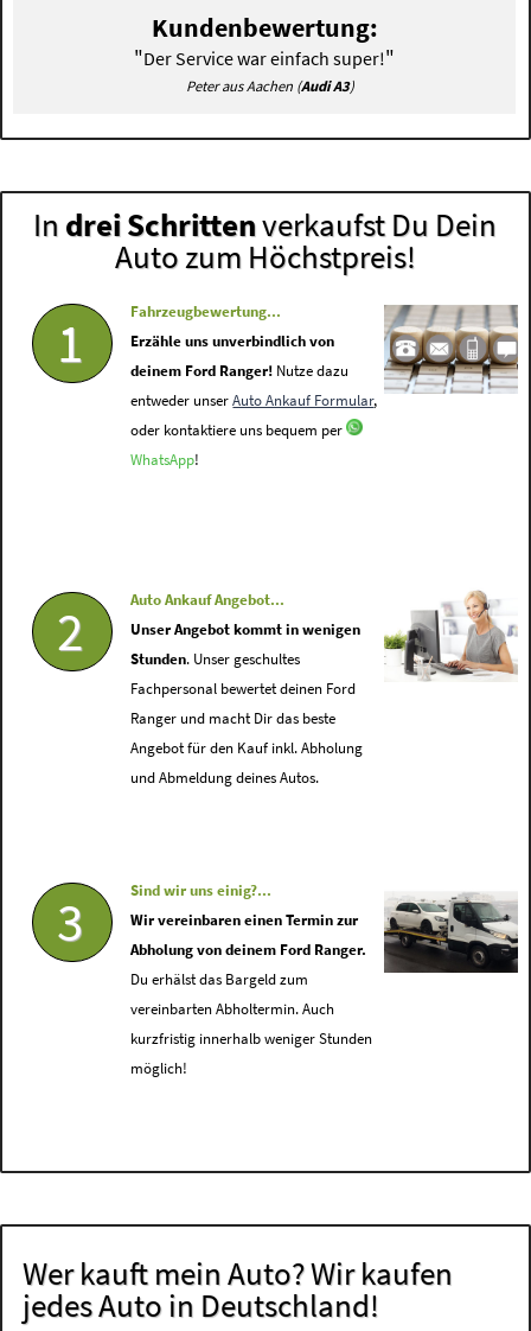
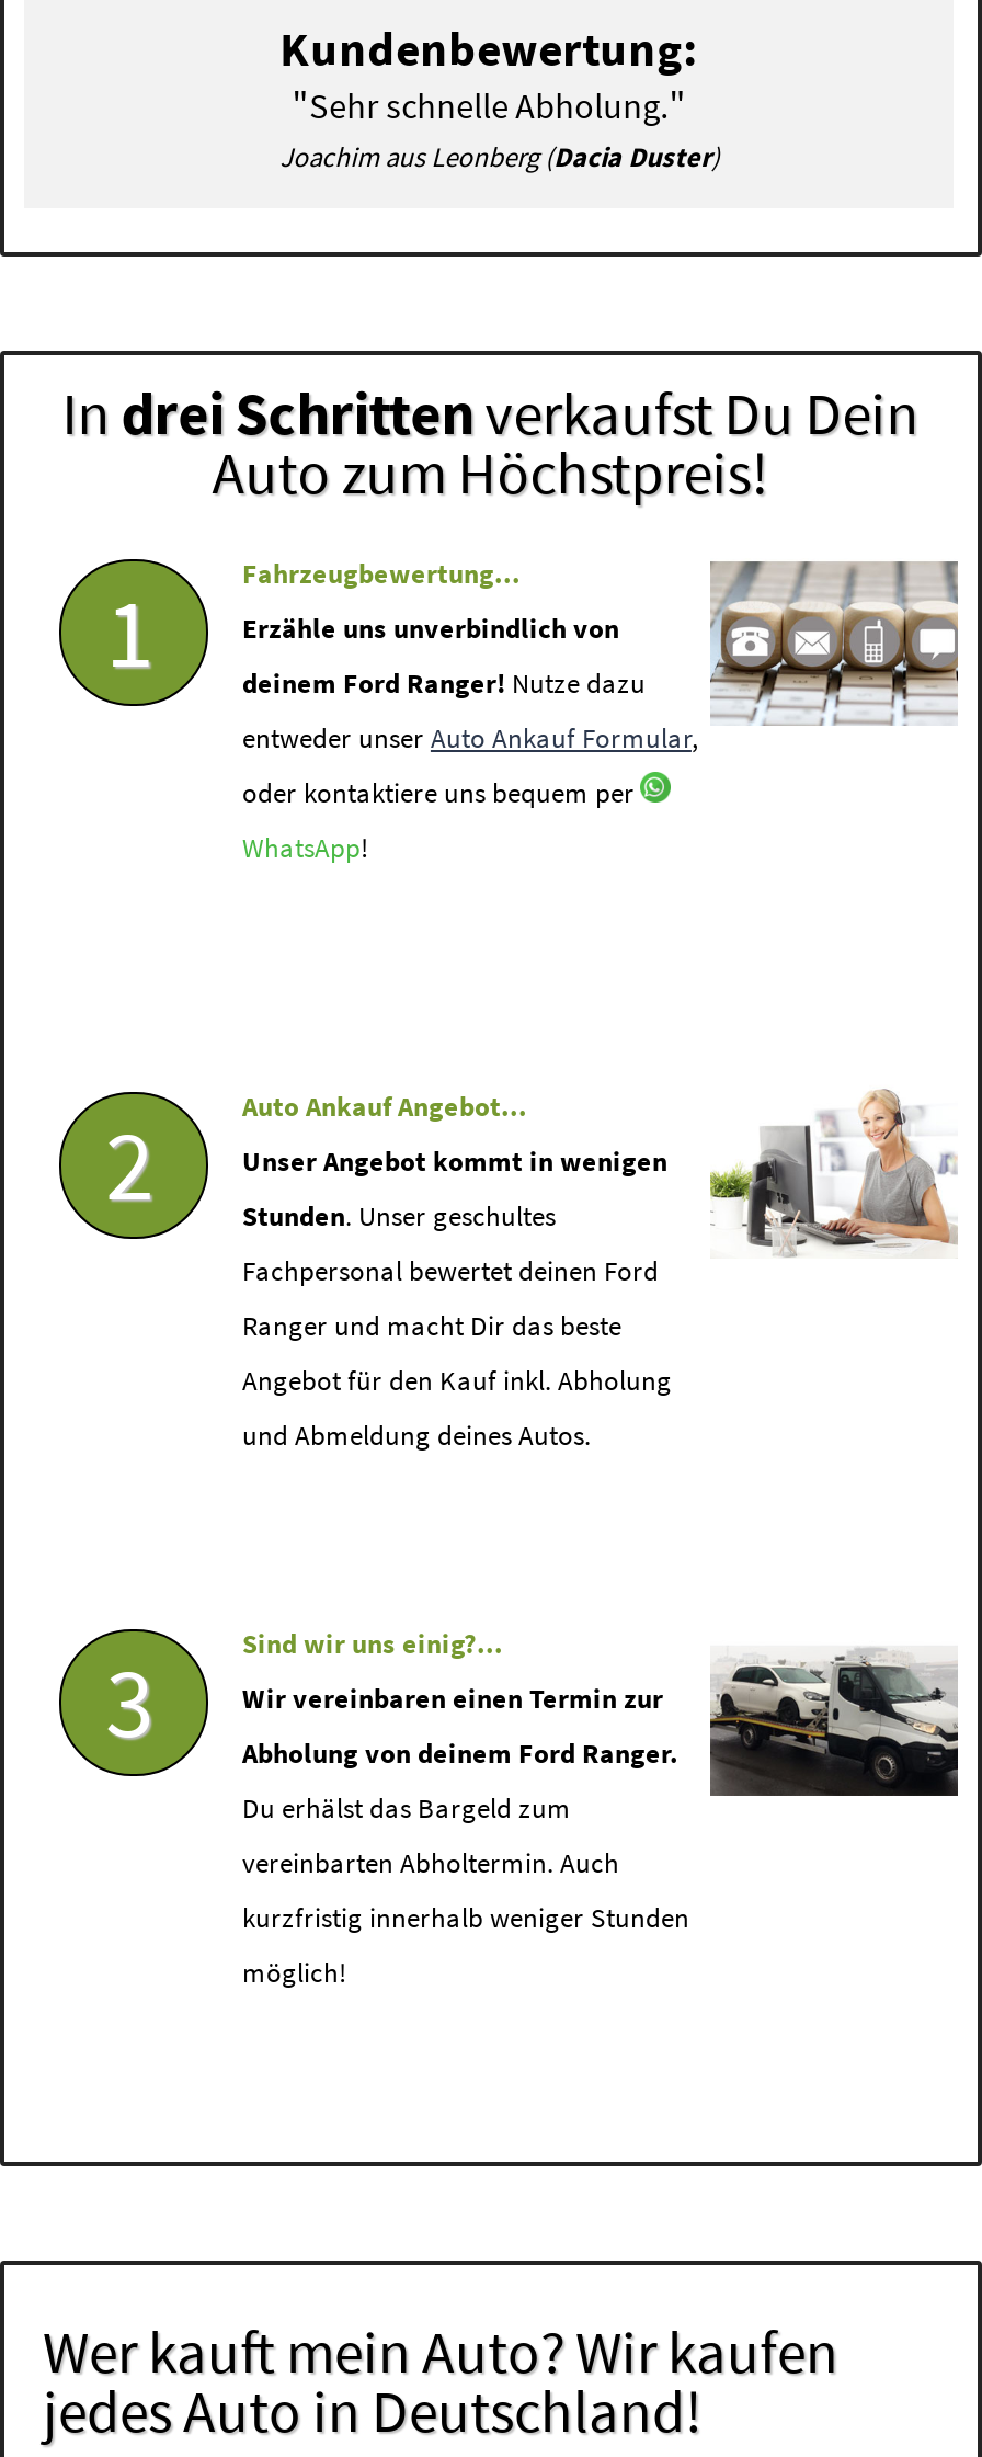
[134,44,395,95] "Der Service war einfach super!" | Peter aus Aachen (Audi A3) -> [280,80,720,174] "Sehr schnelle Abholung." | Joachim aus Leonberg (Dacia Duster)

